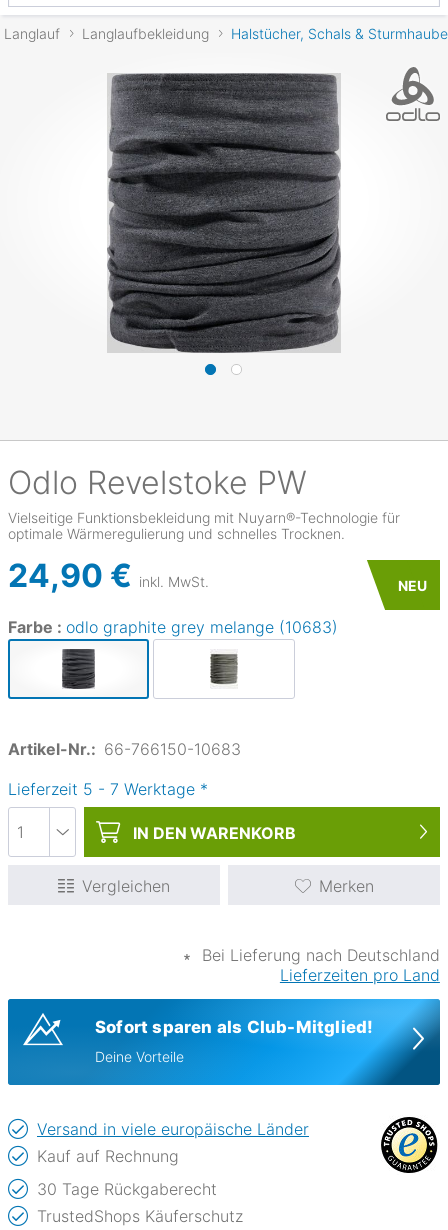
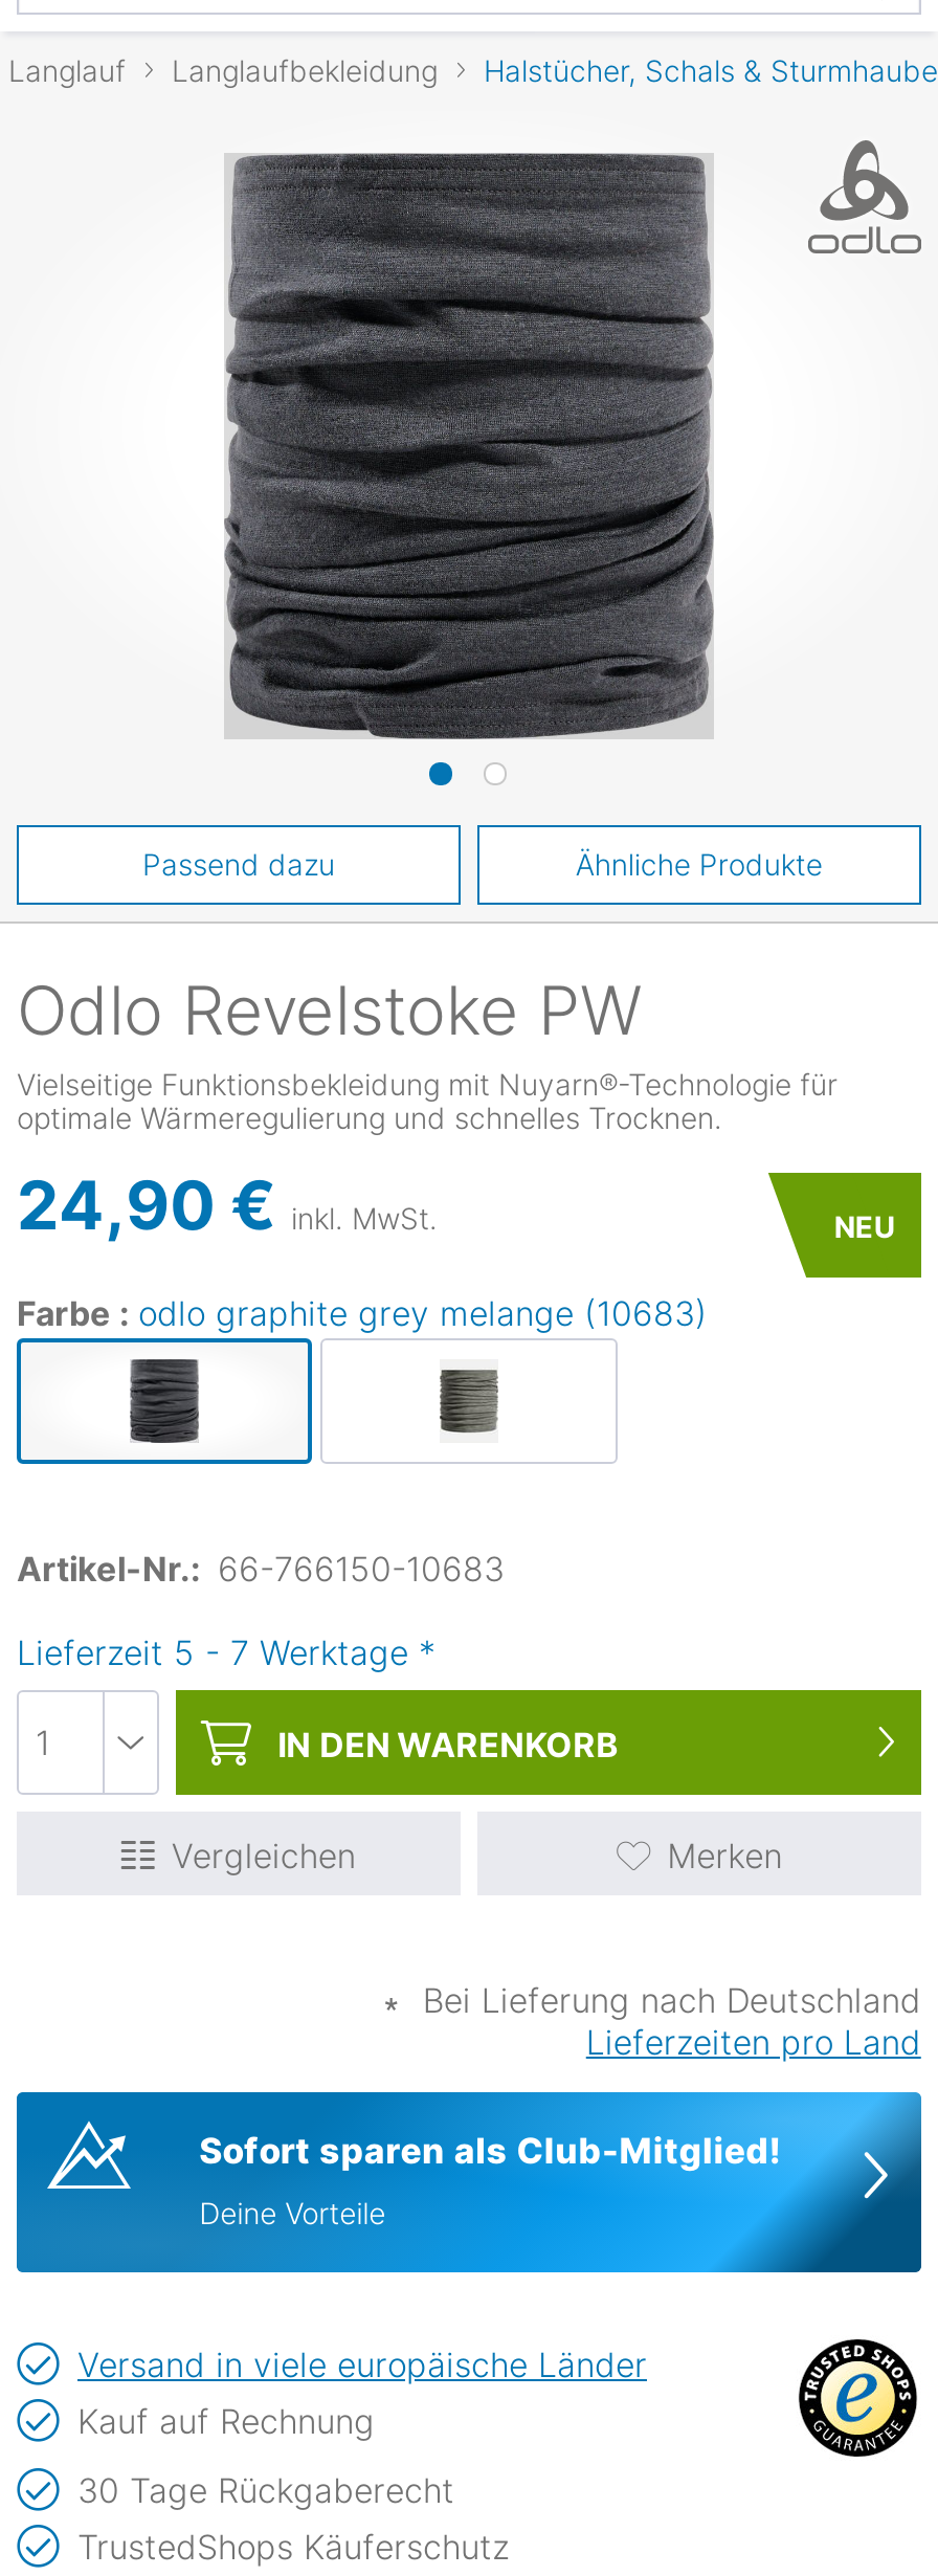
none -> [142,846,823,882] Passend dazu | Ähnliche Produkte

